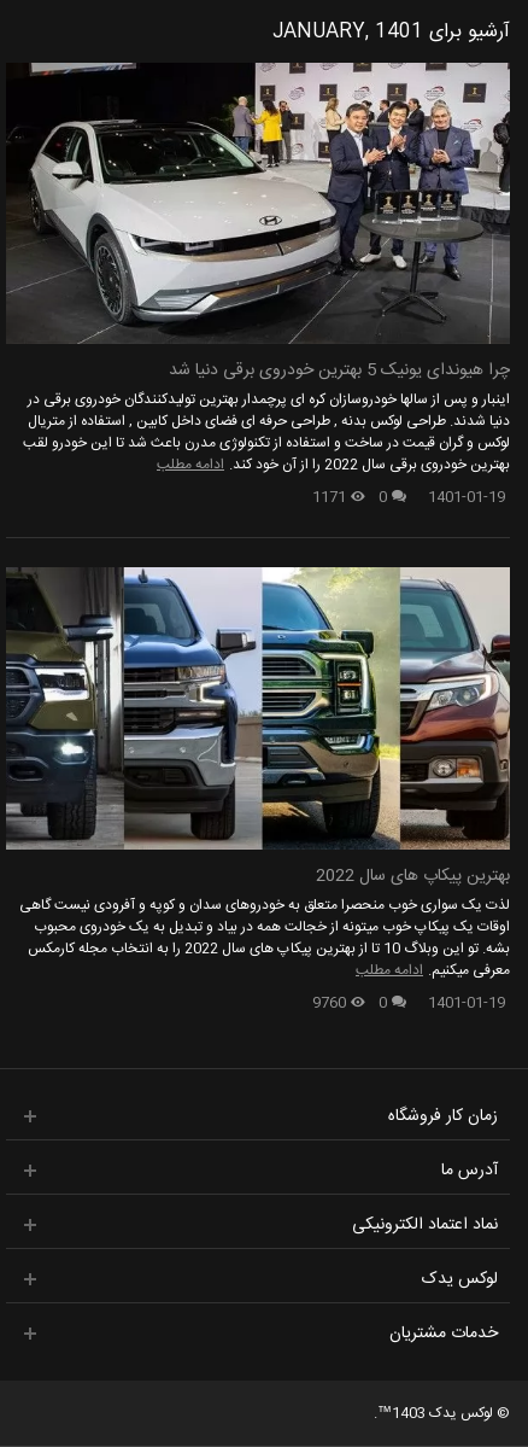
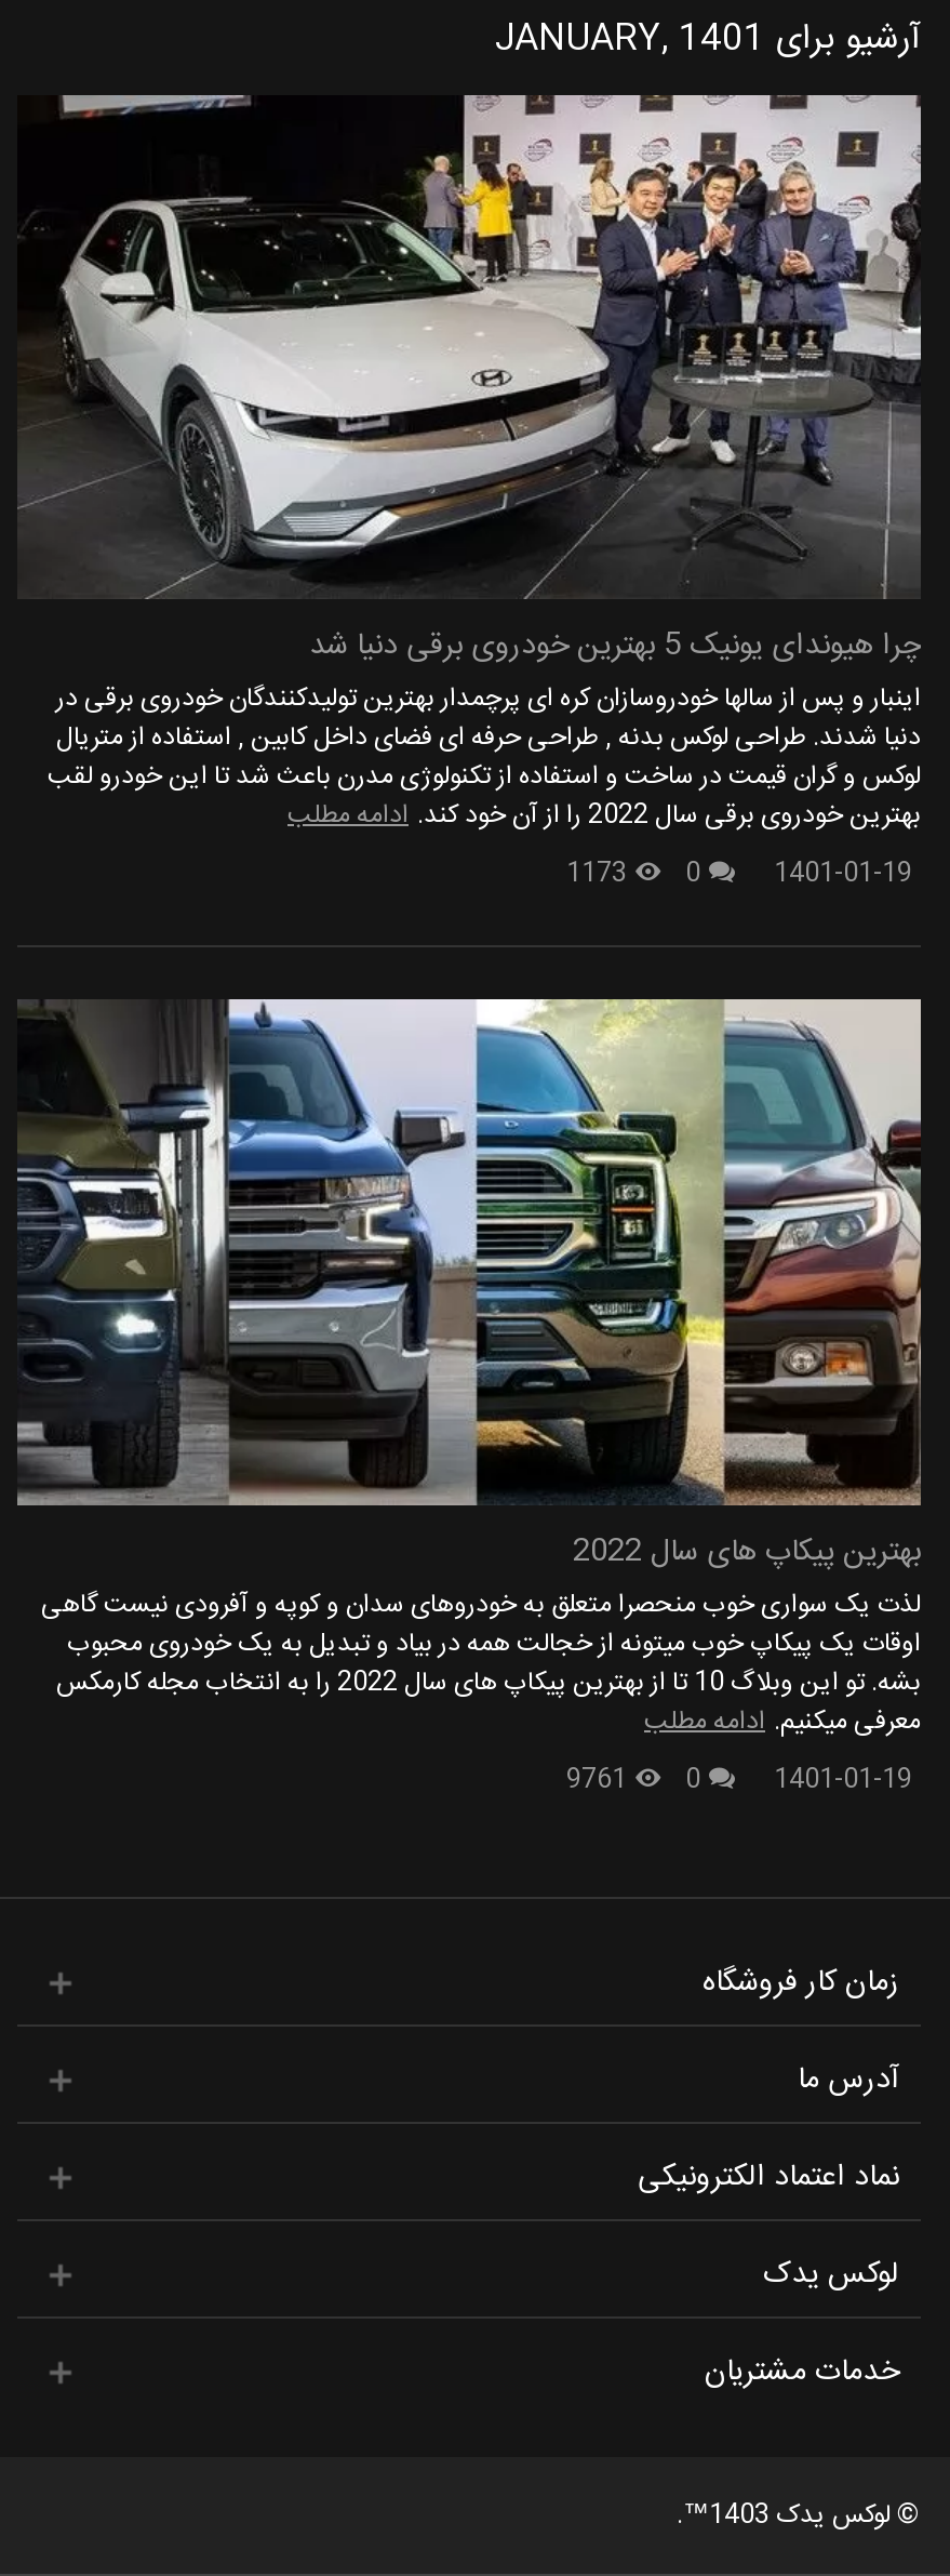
[312,486,505,510] 1171 0 1401-01-19 -> [566,853,912,897] 1173 0 1401-01-19
[312,991,505,1015] 9760 0 1401-01-19 -> [566,1758,912,1802] 9761 0 1401-01-19

